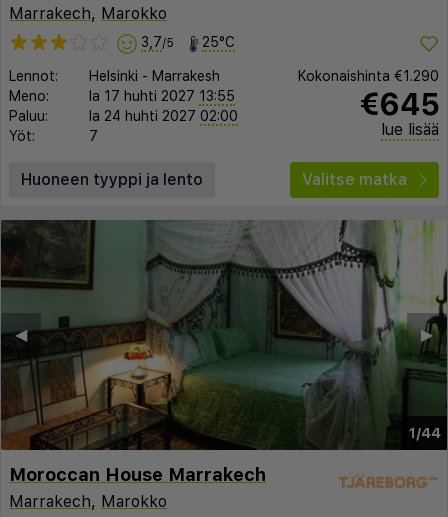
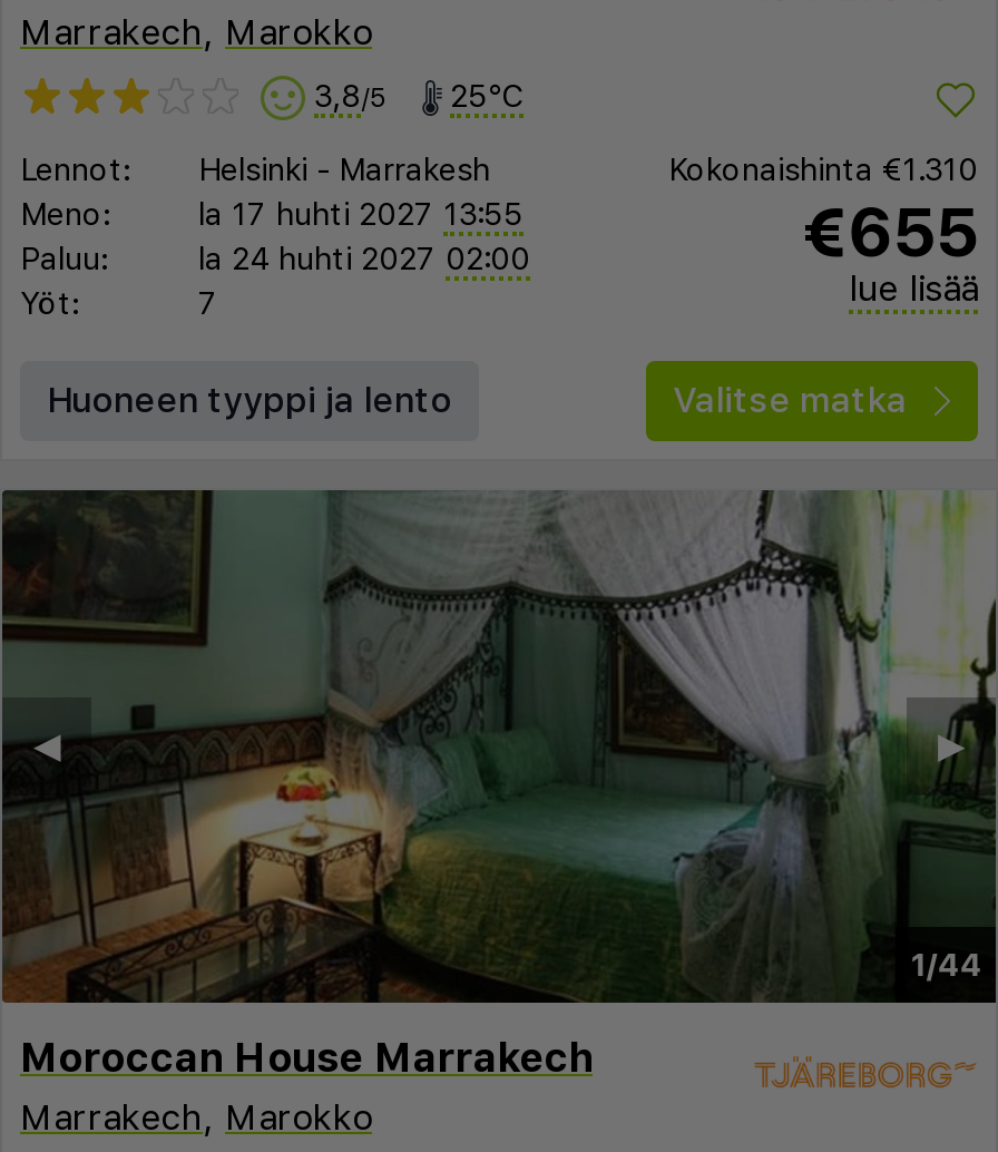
[141,34,235,50] 3,7/5 25°C -> [314,77,524,112] 3,8/5 25°C
[298,68,439,84] Kokonaishinta €1.290 -> [668,151,978,187] Kokonaishinta €1.310
[359,86,439,122] €645 -> [802,191,978,271] €655

